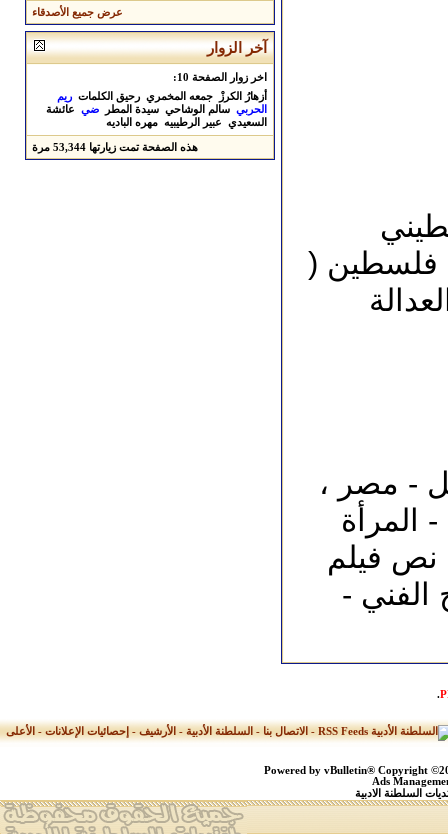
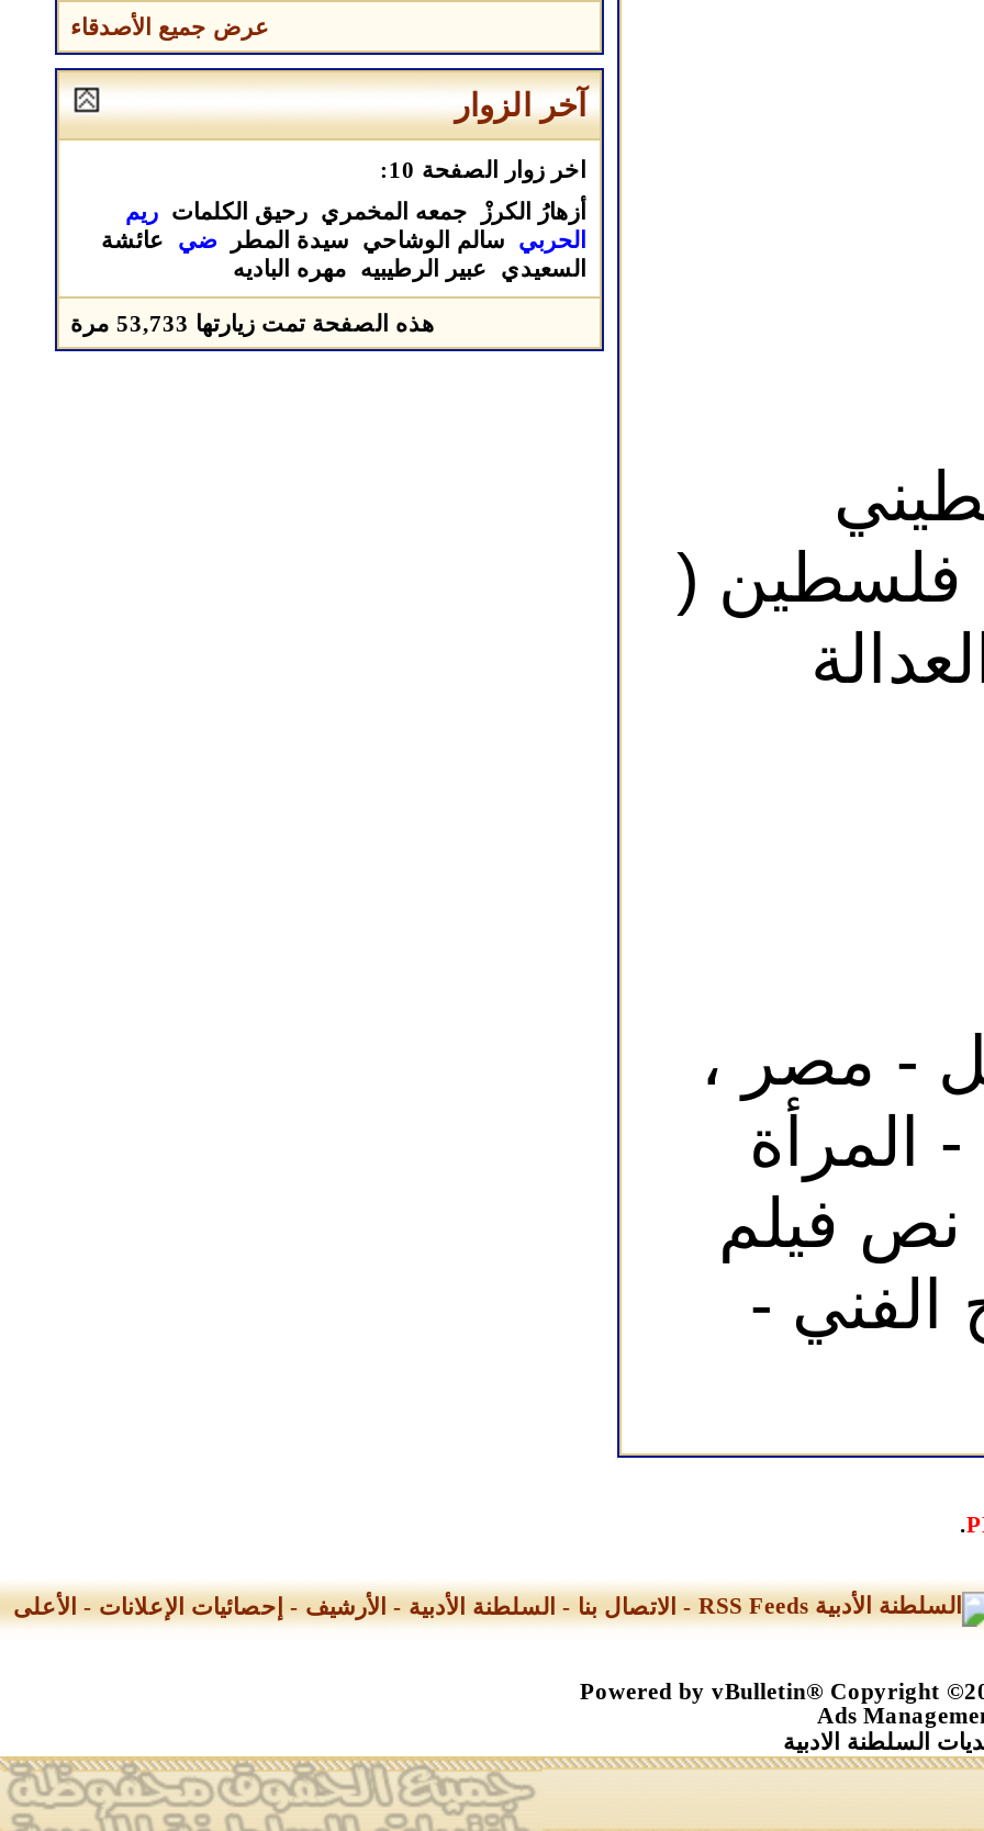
[32,142,198,153] هذه الصفحة تمت زيارتها 53,344 مرة -> [70,312,435,336] هذه الصفحة تمت زيارتها 53,733 مرة

